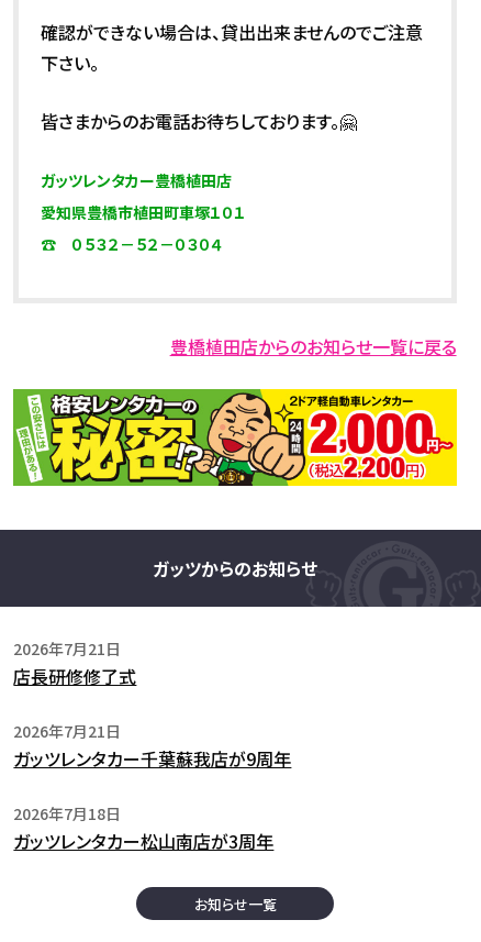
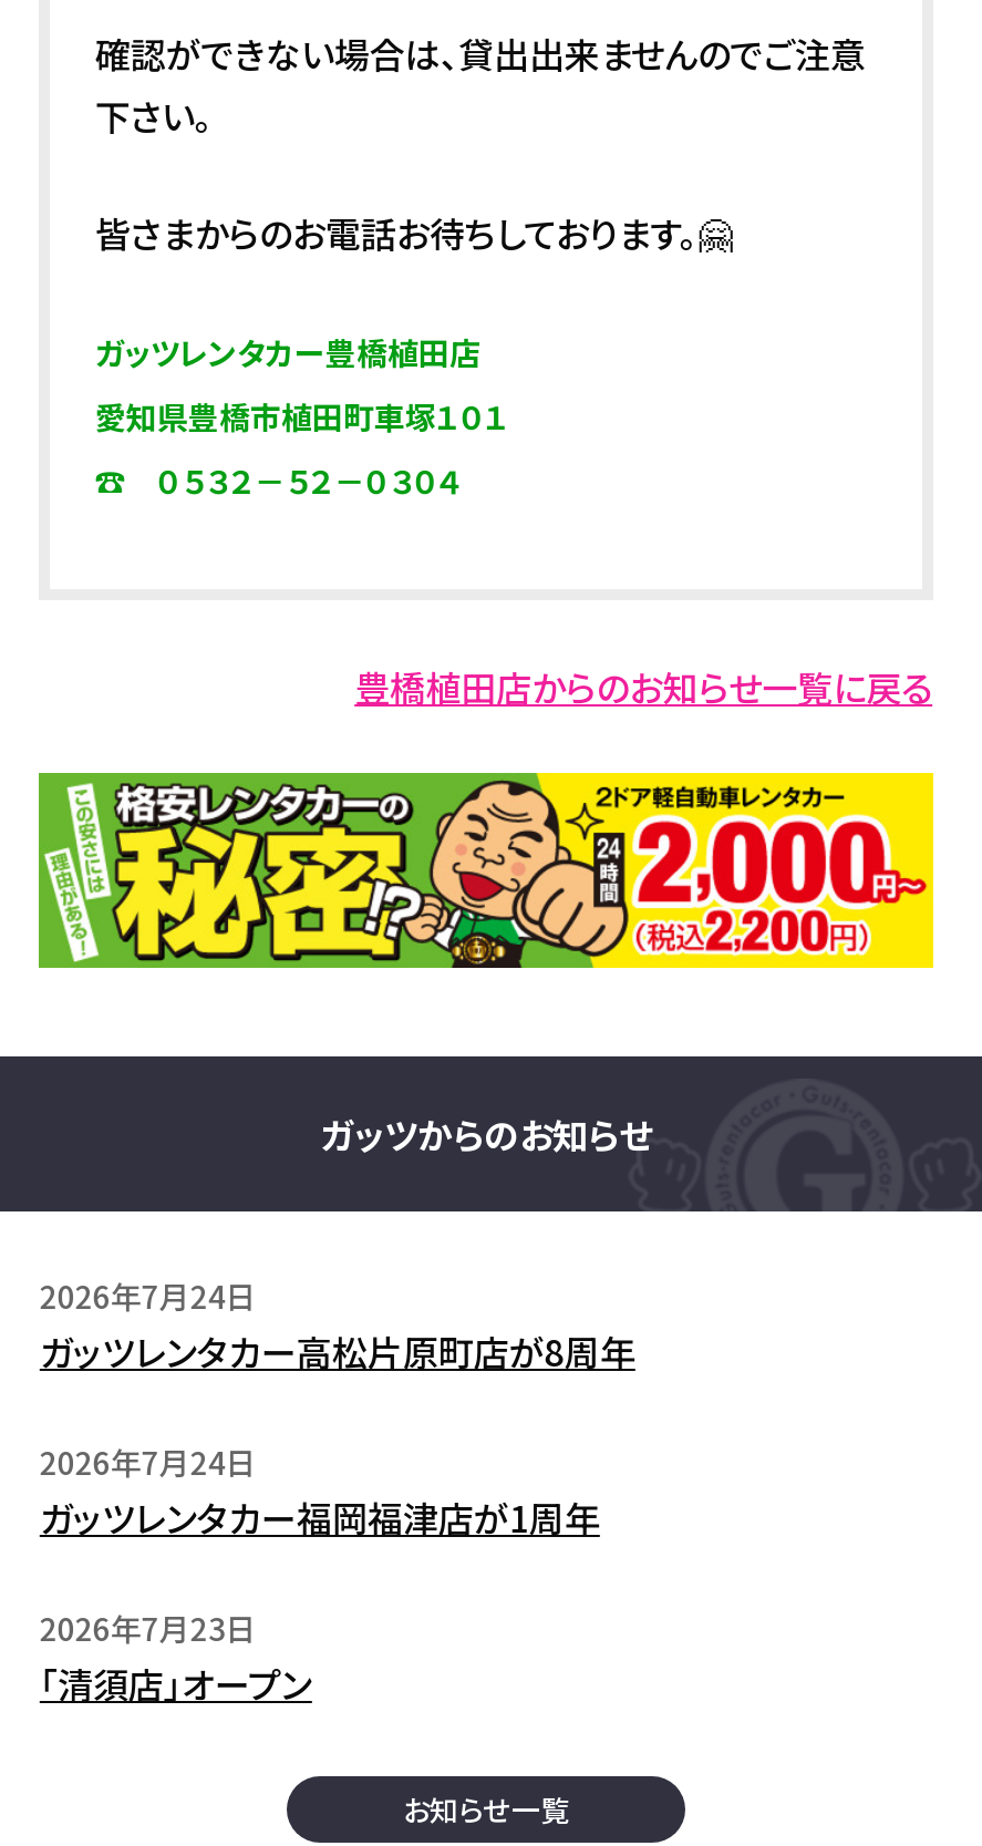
[14,637,137,689] 2026年7月21日 | 店長研修修了式 -> [40,1273,635,1377] 2026年7月24日 | ガッツレンタカー高松片原町店が8周年
[14,720,291,771] 2026年7月21日 | ガッツレンタカー千葉蘇我店が9周年 -> [40,1439,600,1543] 2026年7月24日 | ガッツレンタカー福岡福津店が1周年
[14,802,274,854] 2026年7月18日 | ガッツレンタカー松山南店が3周年 -> [40,1605,312,1709] 2026年7月23日 | 「清須店」オープン

